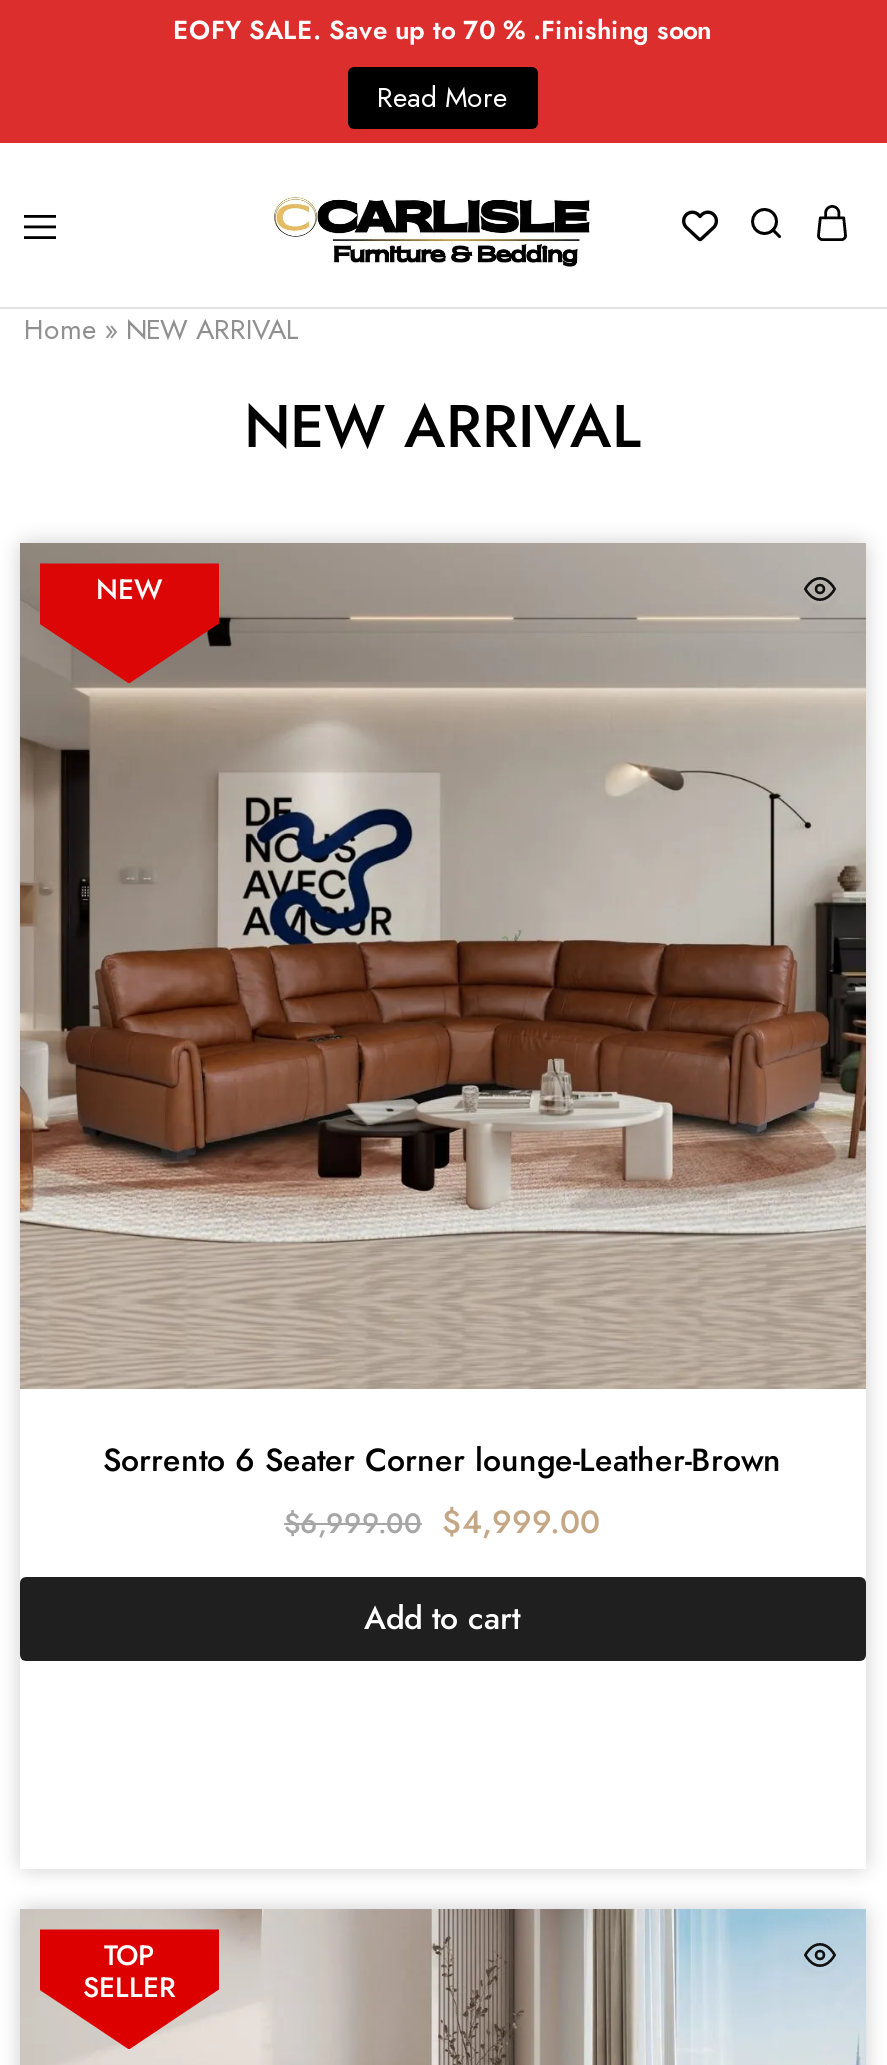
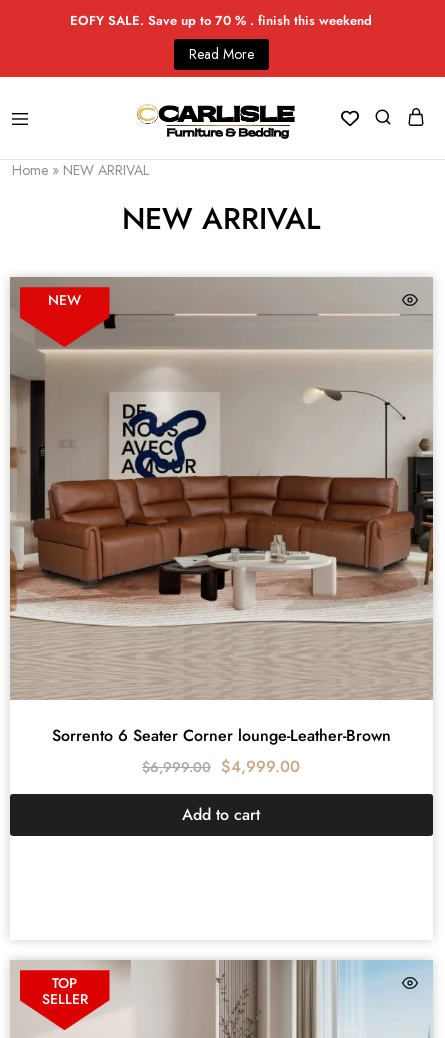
[173,11,711,49] EOFY SALE. Save up to 70 % .Finishing soon -> [70,11,372,30] EOFY SALE. Save up to 70 % . finish this weekend

